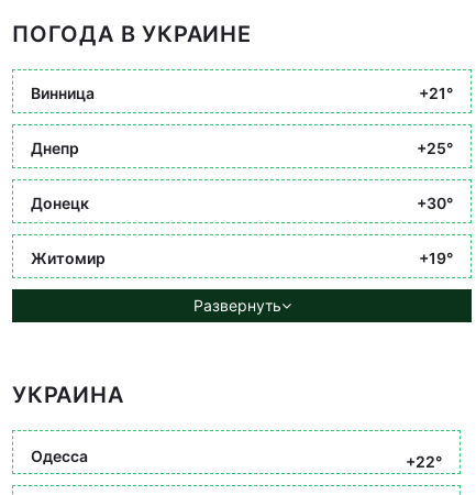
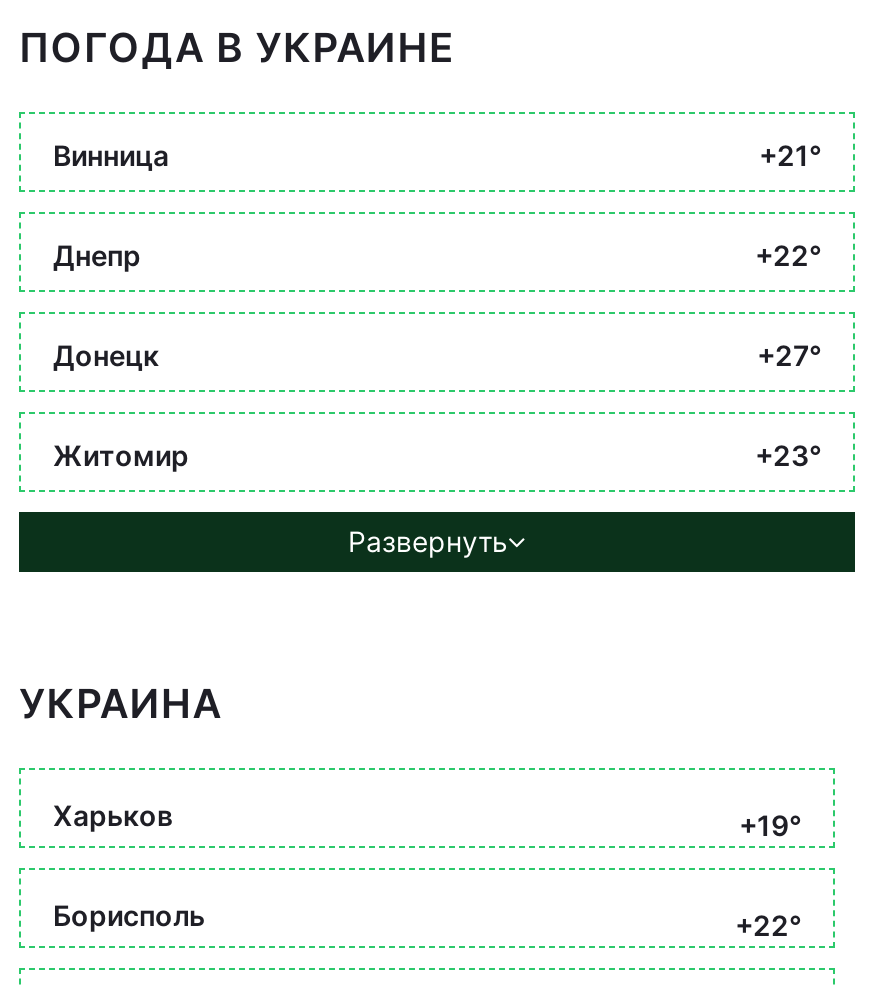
[417,138,453,157] +25° -> [755,237,821,271] +22°
[417,193,453,212] +30° -> [757,337,821,371] +27°
[419,248,453,267] +19° -> [755,437,821,471] +23°
[31,446,88,465] Одесса -> [53,797,801,931] Харьков | +19° | Борисполь

